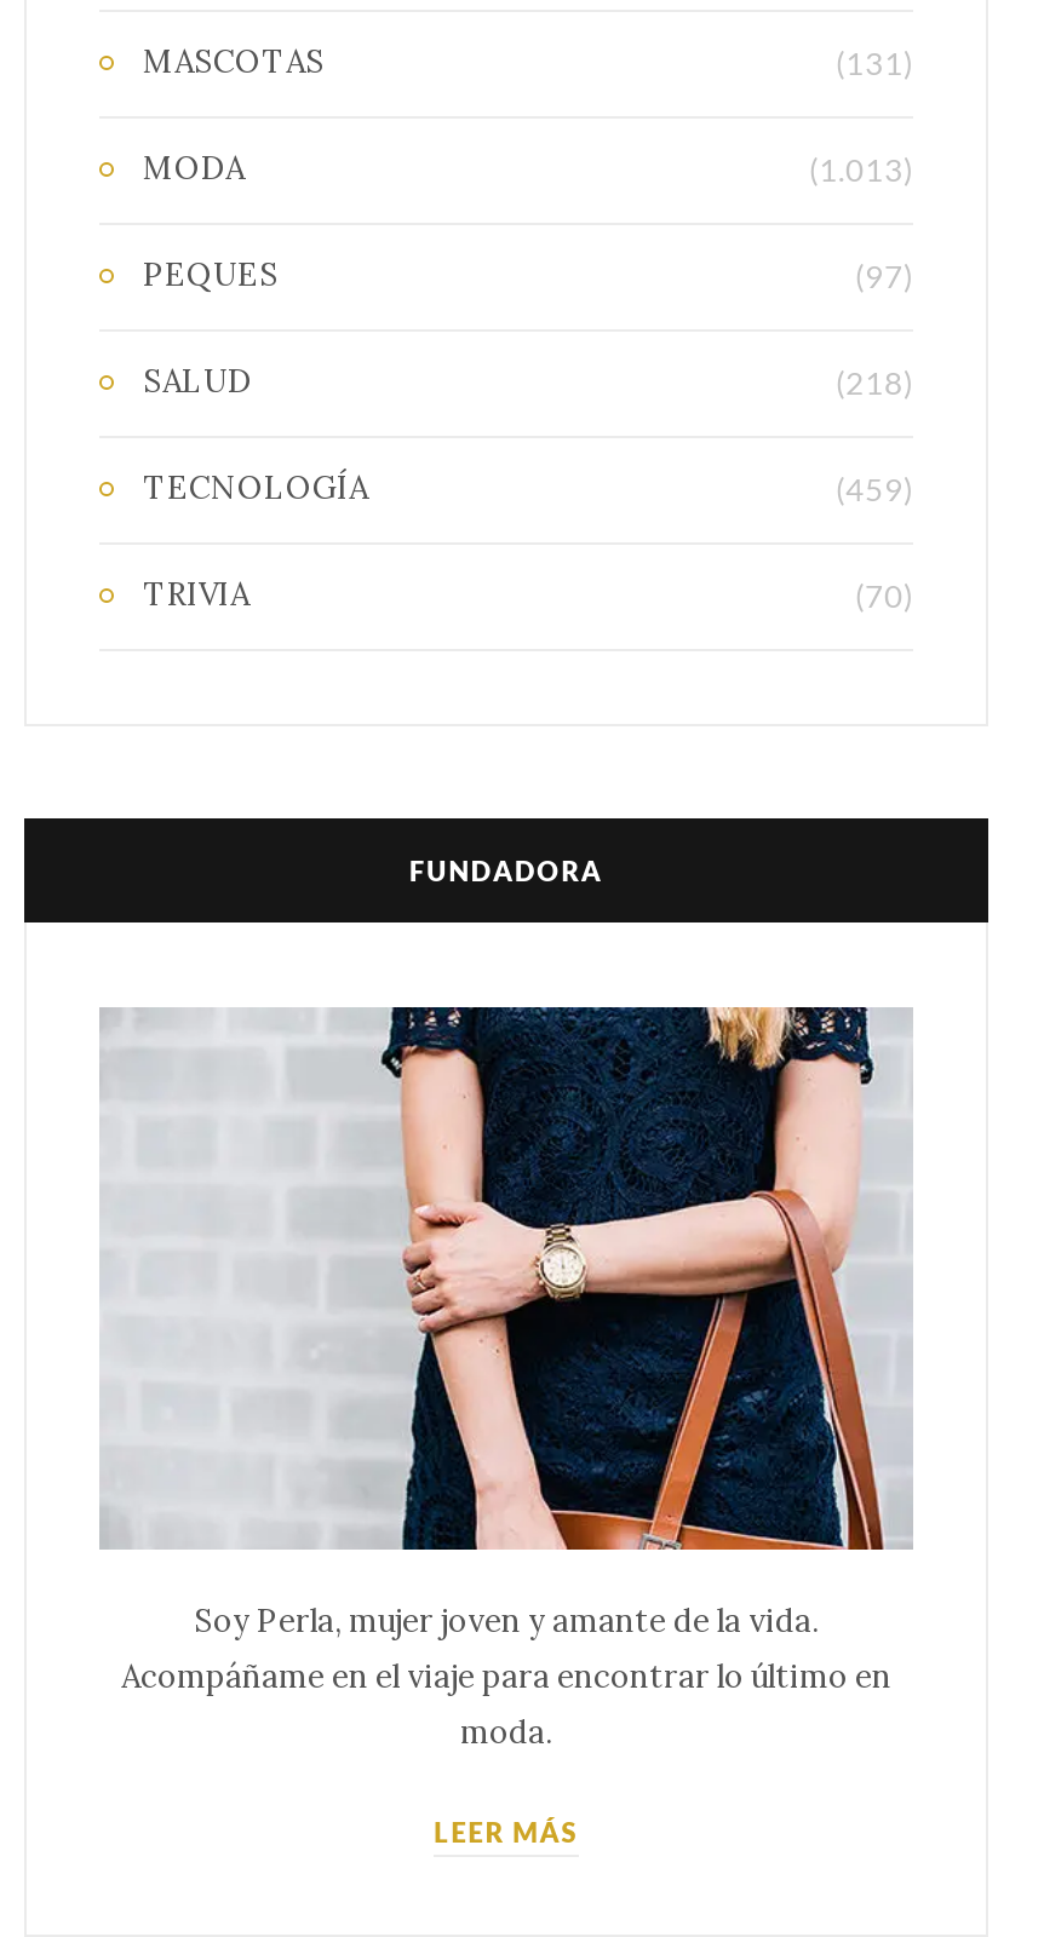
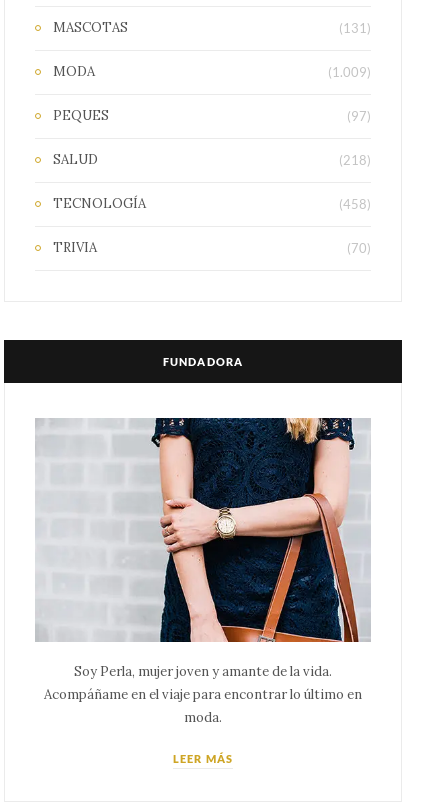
[809,150,913,189] (1.013) -> [328,64,371,80] (1.009)
[836,469,913,508] (459) -> [339,196,371,212] (458)

